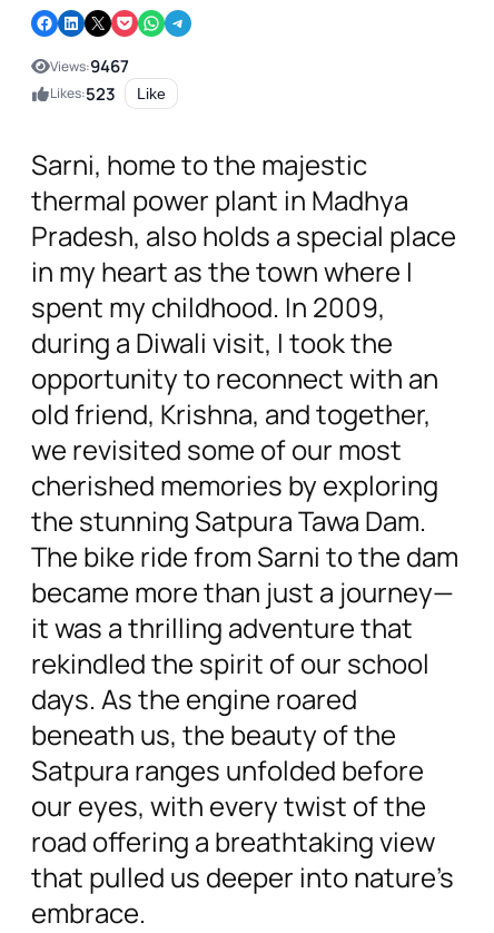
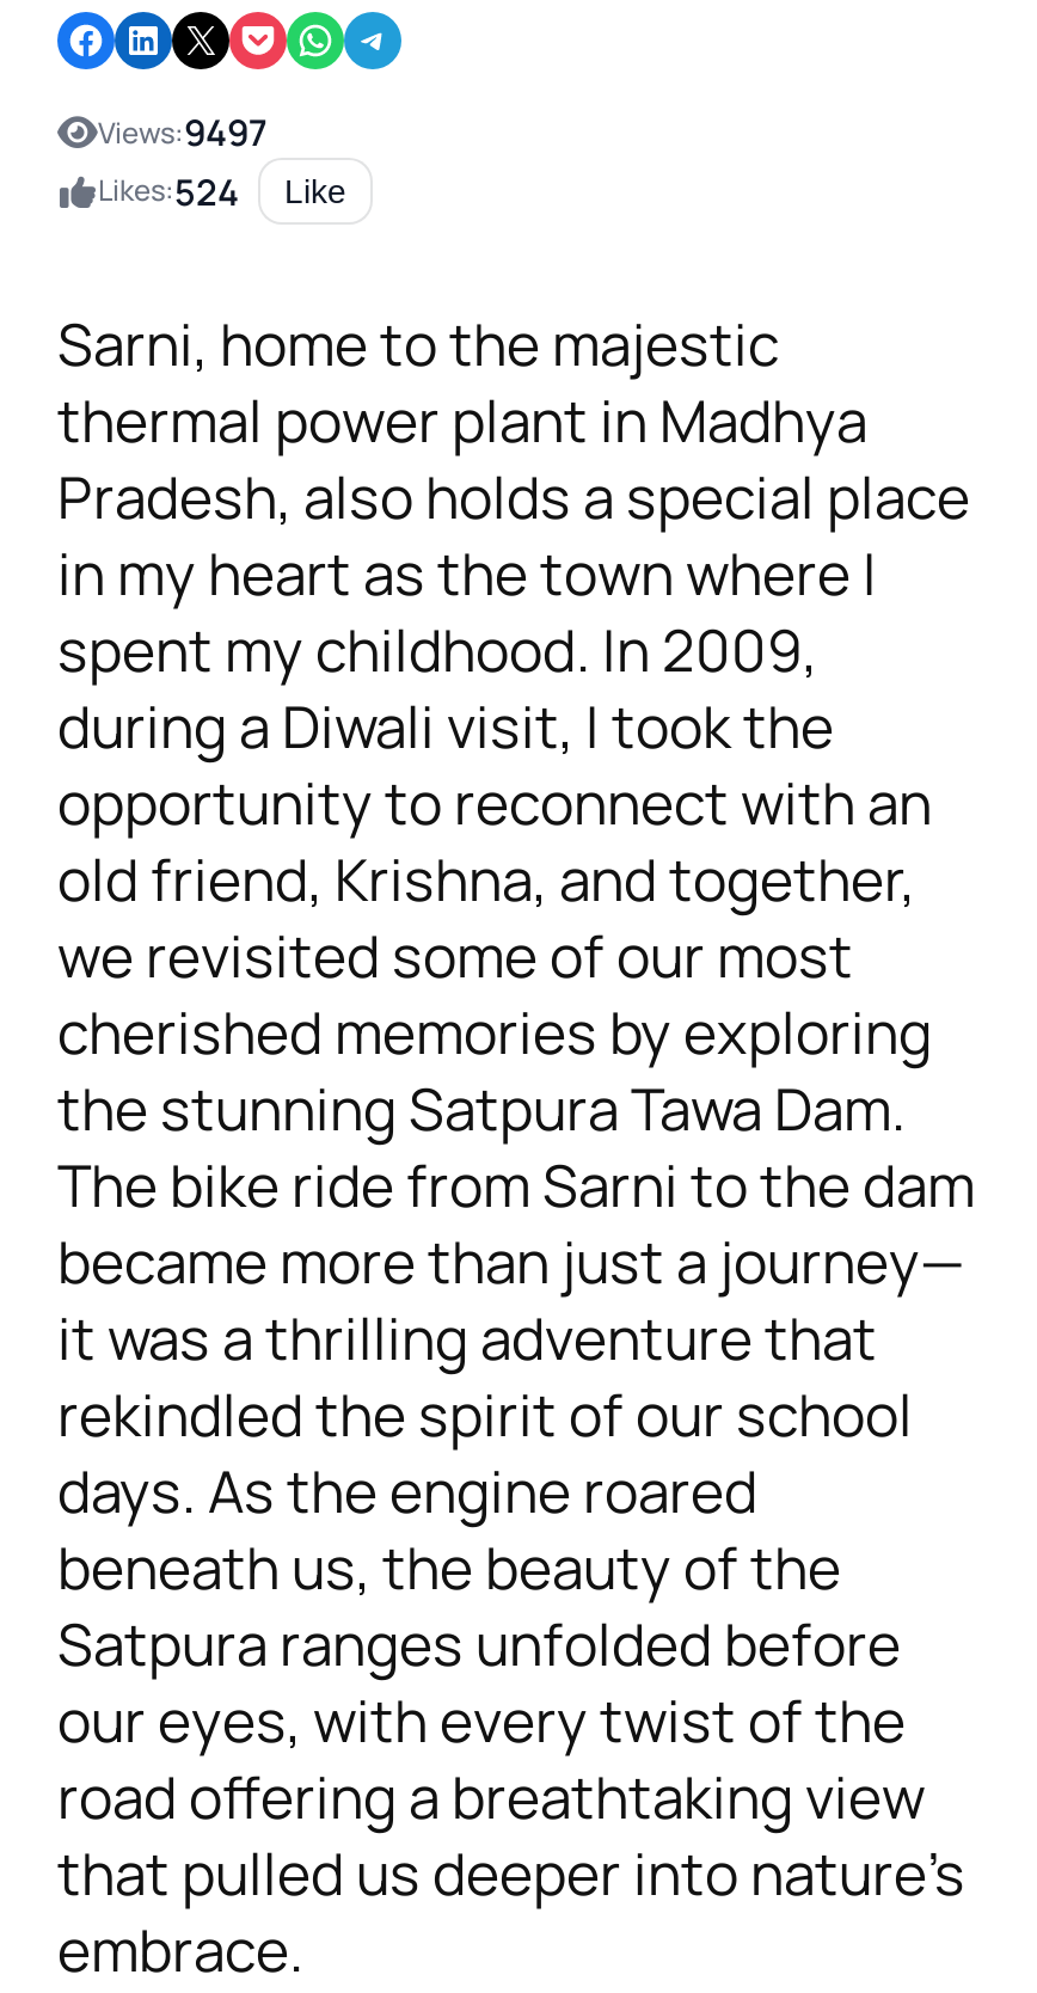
[50,55,129,78] Views:9467 -> [98,108,268,158] Views:9497
[50,82,166,105] Likes:523 Like -> [98,167,346,217] Likes:524 Like

